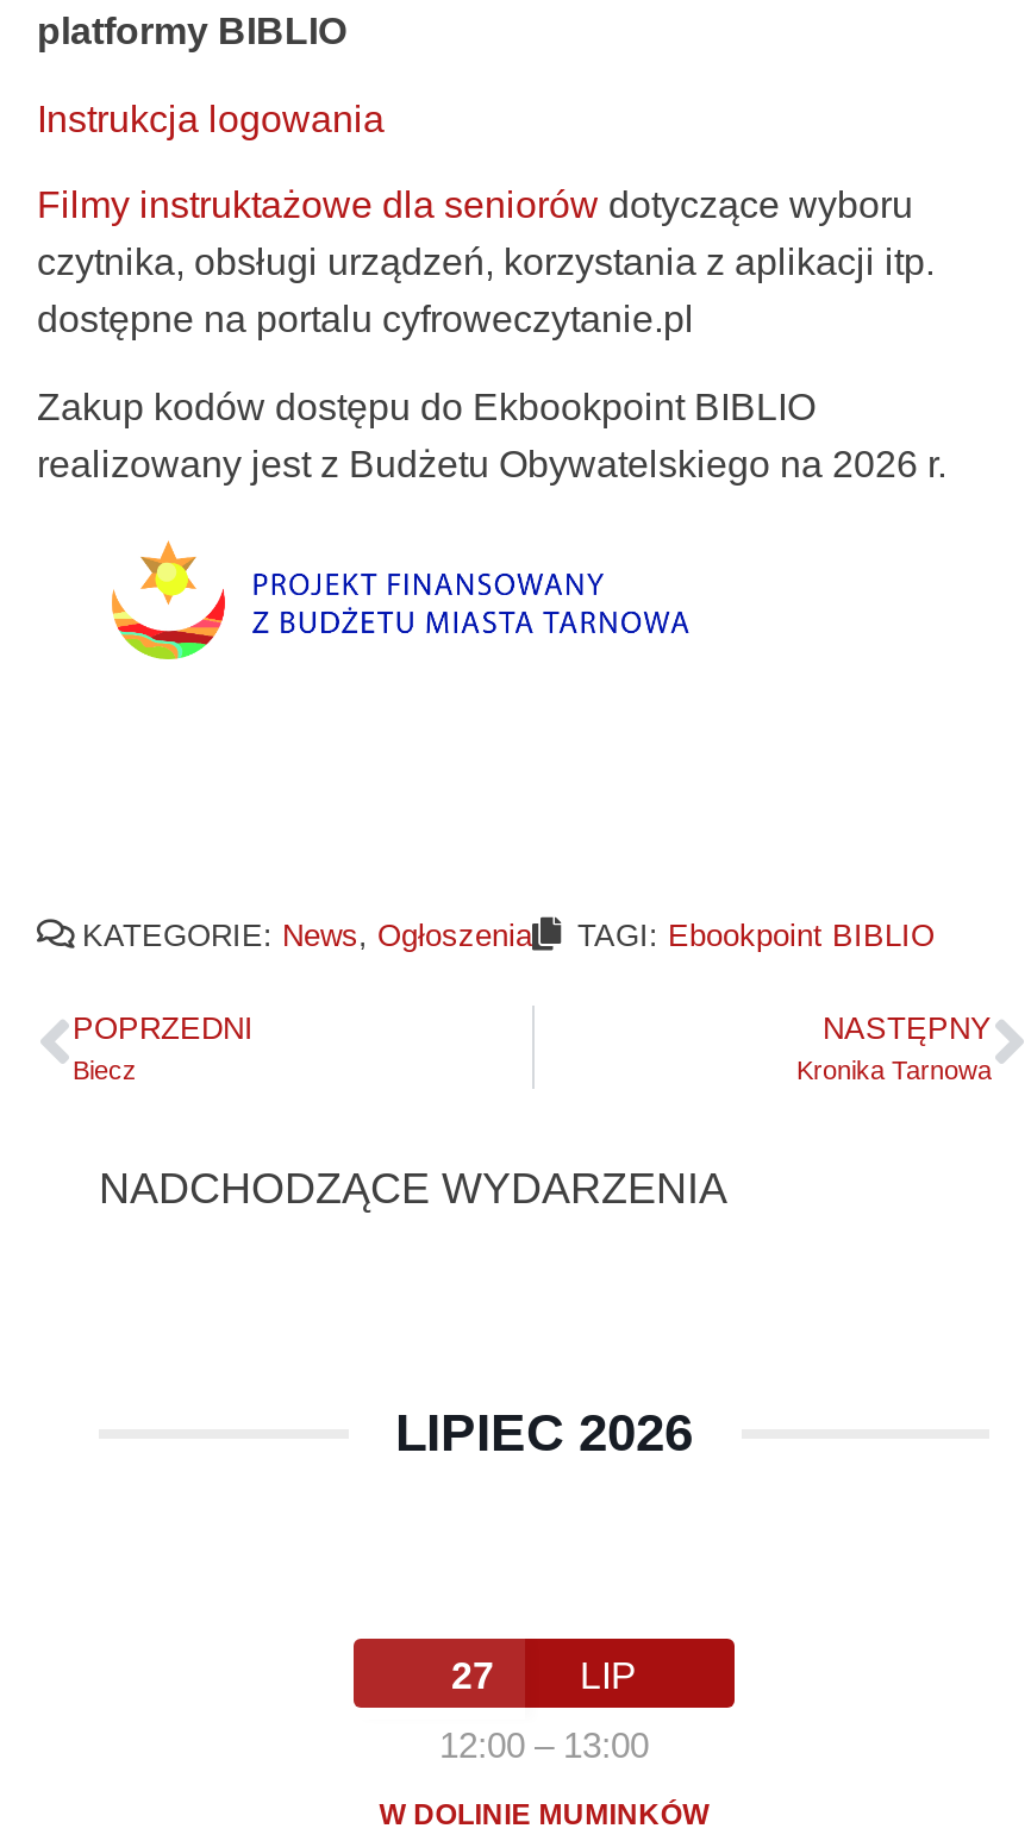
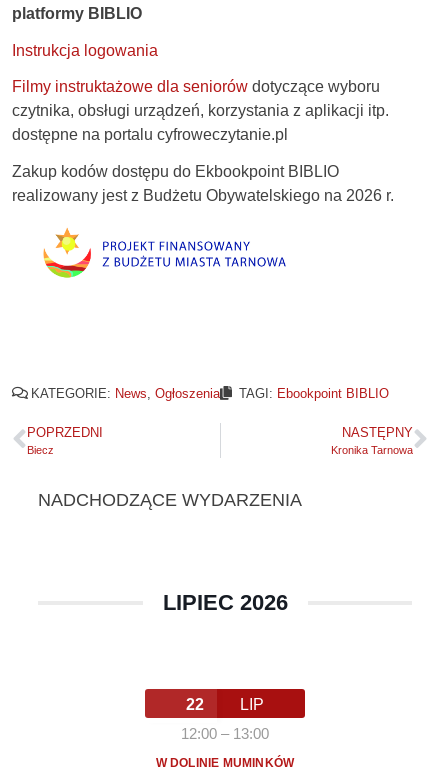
[451,1654,637,1695] 27 LIP -> [186,695,264,712] 22 LIP

